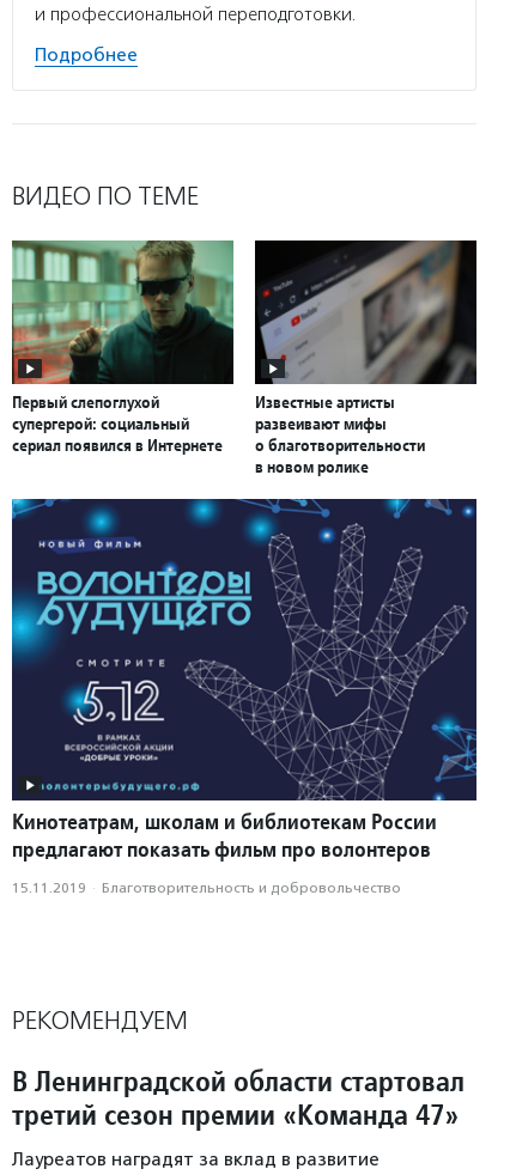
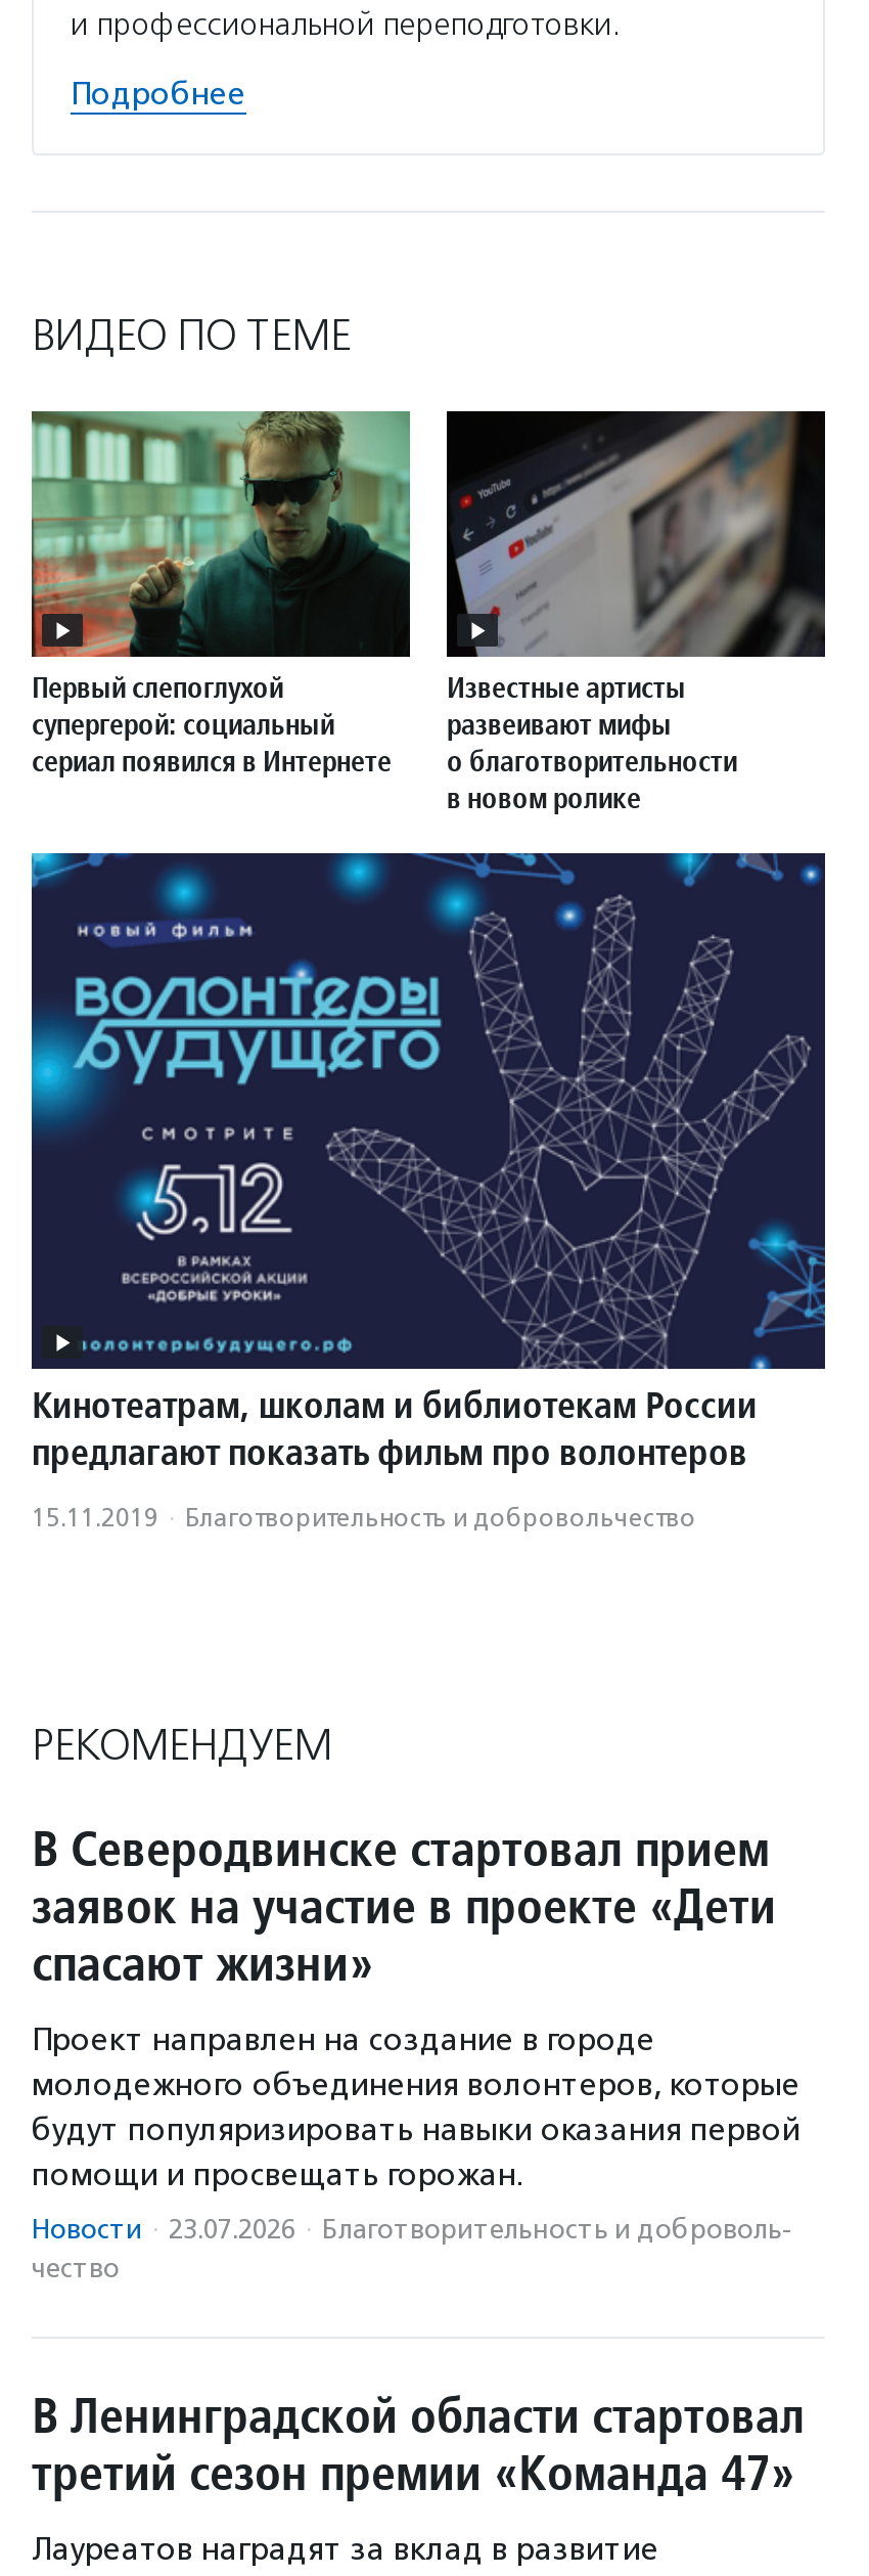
none -> [32,1818,801,2284] В Северодвинске стартовал прием | заявок на участие в проекте «Дети | спасают жизни» | Проект направлен на создание в городе | молодежного объединения волонтеров, которые | будут популяризировать навыки оказания первой | помощи и просвещать горожан. | Новости · 23.07.2026 · Благотворительность и доброволь | чество

